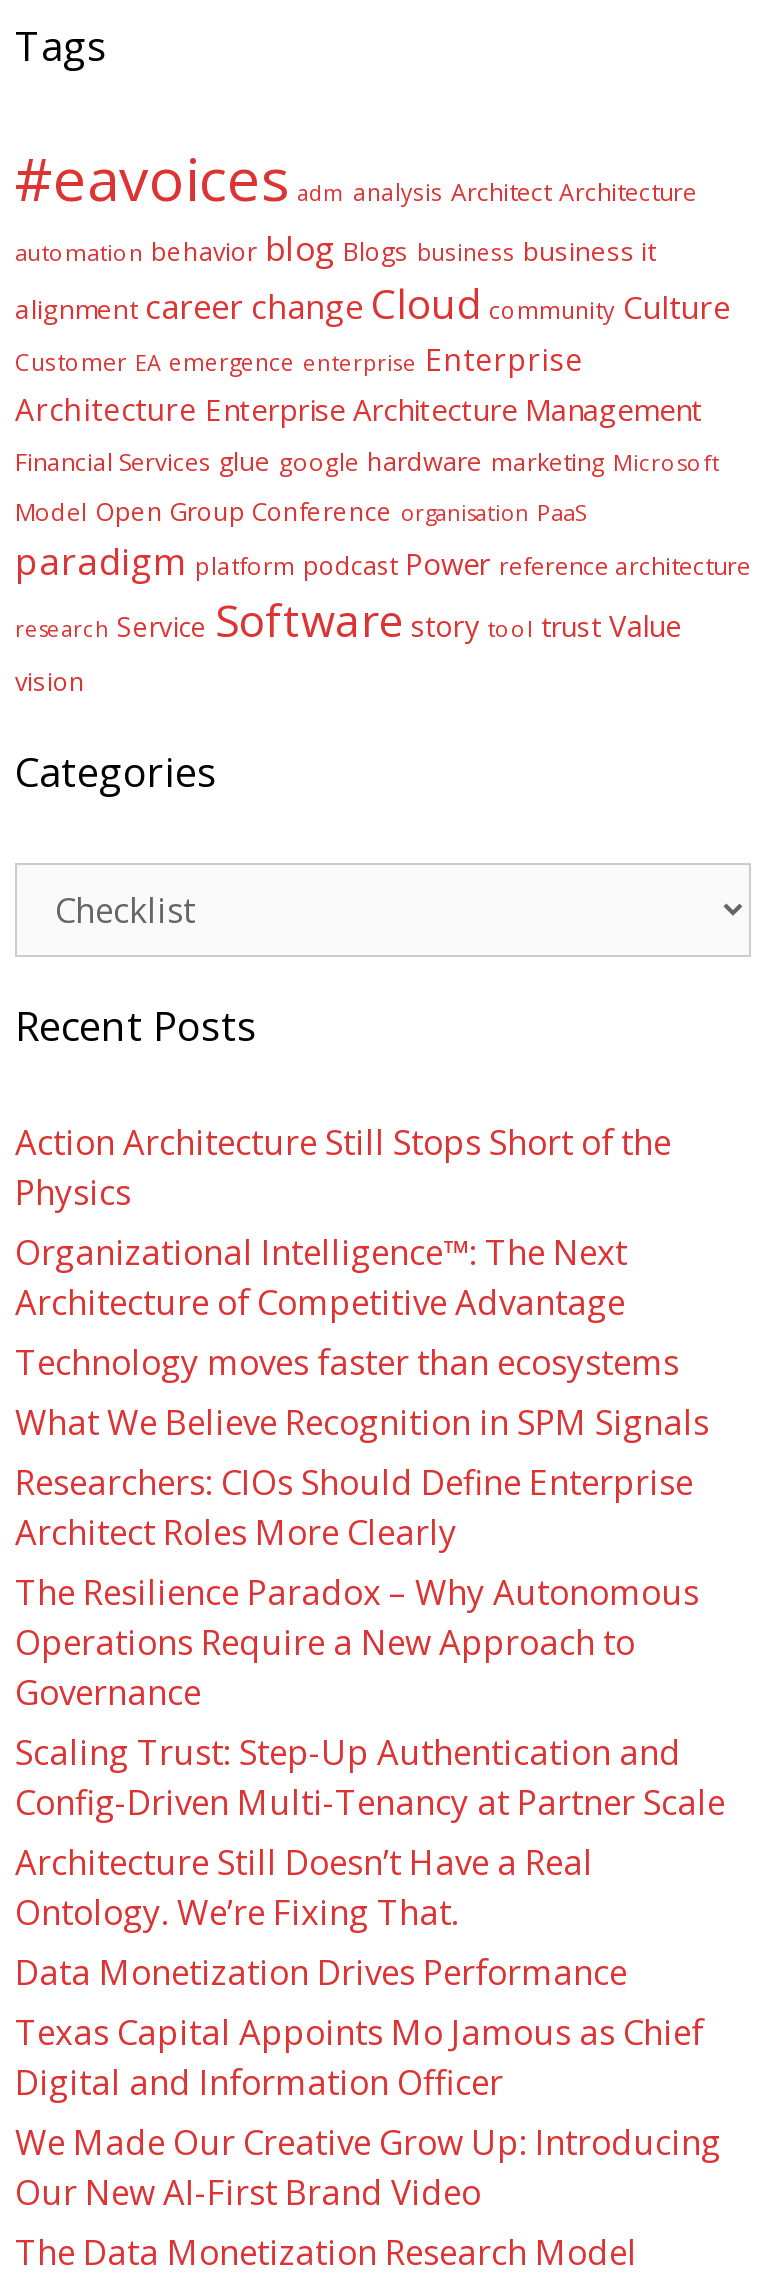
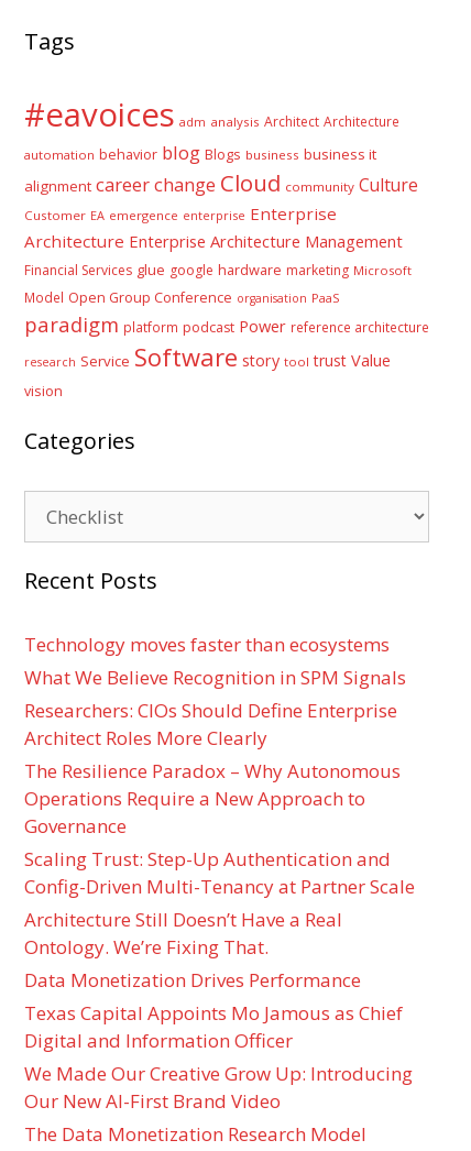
[15,1118,671,1324] Action Architecture Still Stops Short of the | Physics | Organizational Intelligence™: The Next | Architecture of Competitive Advantage -> none

